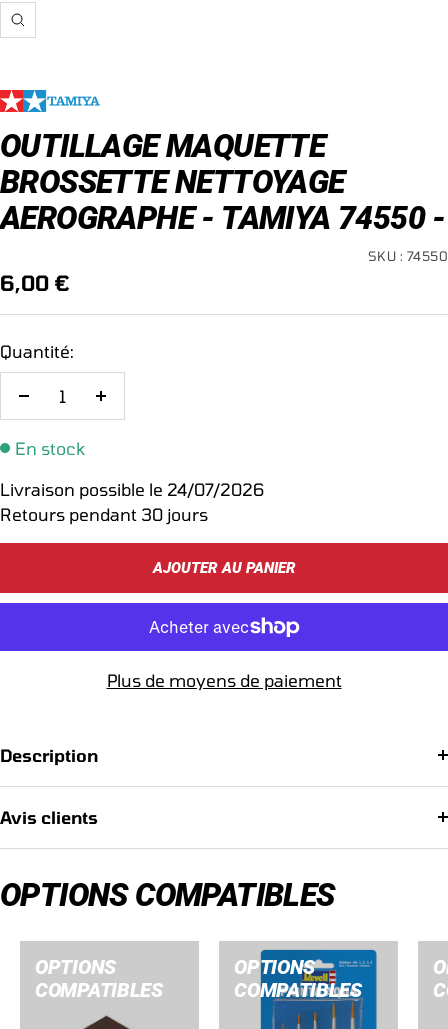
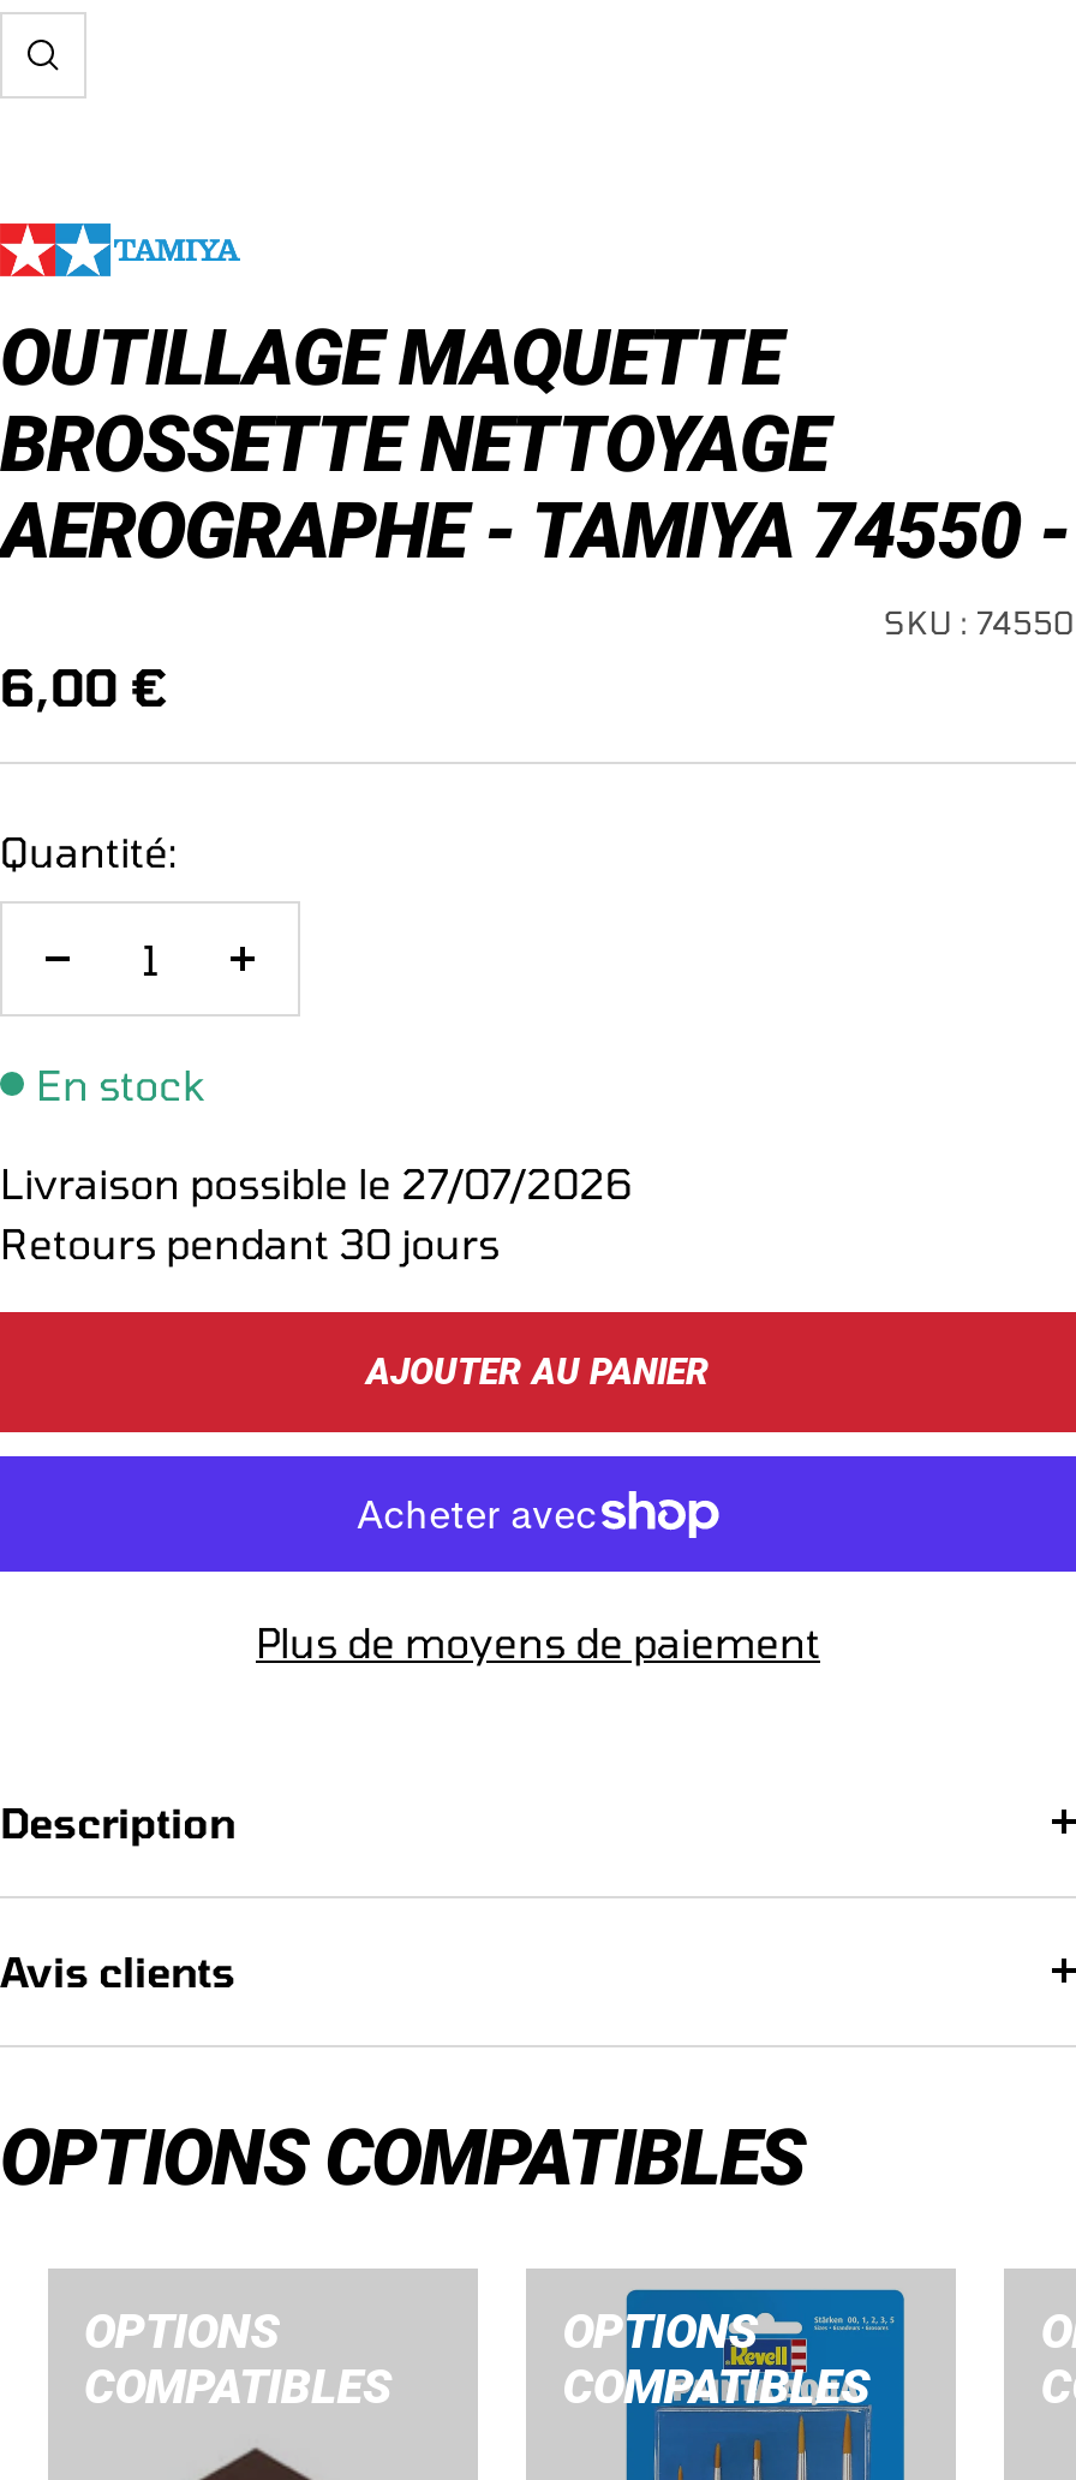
[0,478,264,498] Livraison possible le 24/07/2026 -> [0,1157,632,1205] Livraison possible le 27/07/2026

